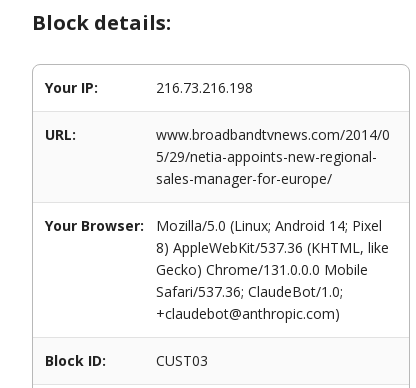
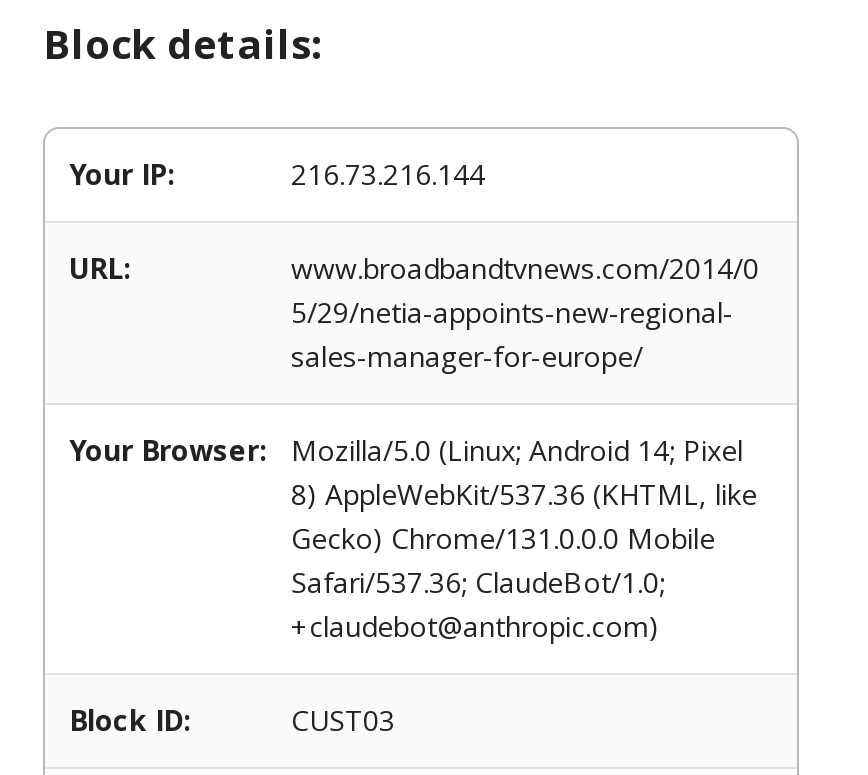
[156,78,253,97] 216.73.216.198 -> [291,155,485,193] 216.73.216.144

